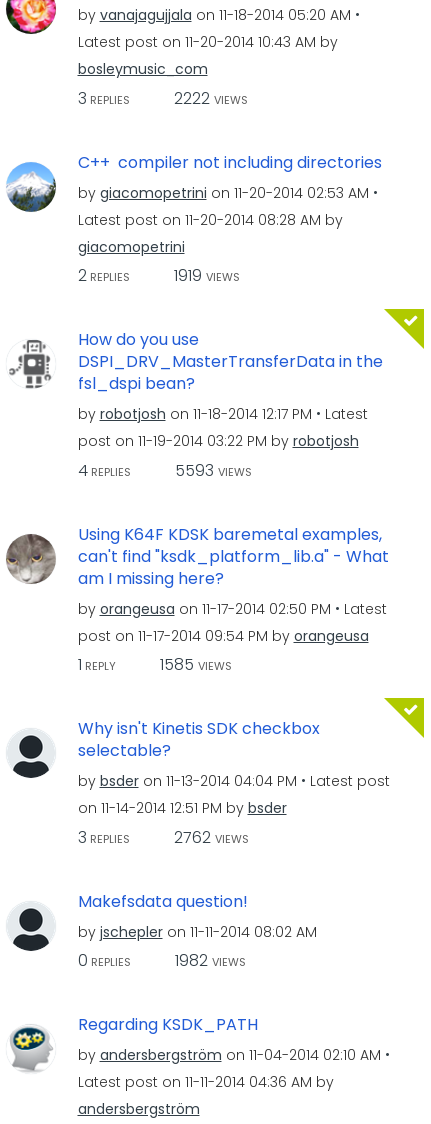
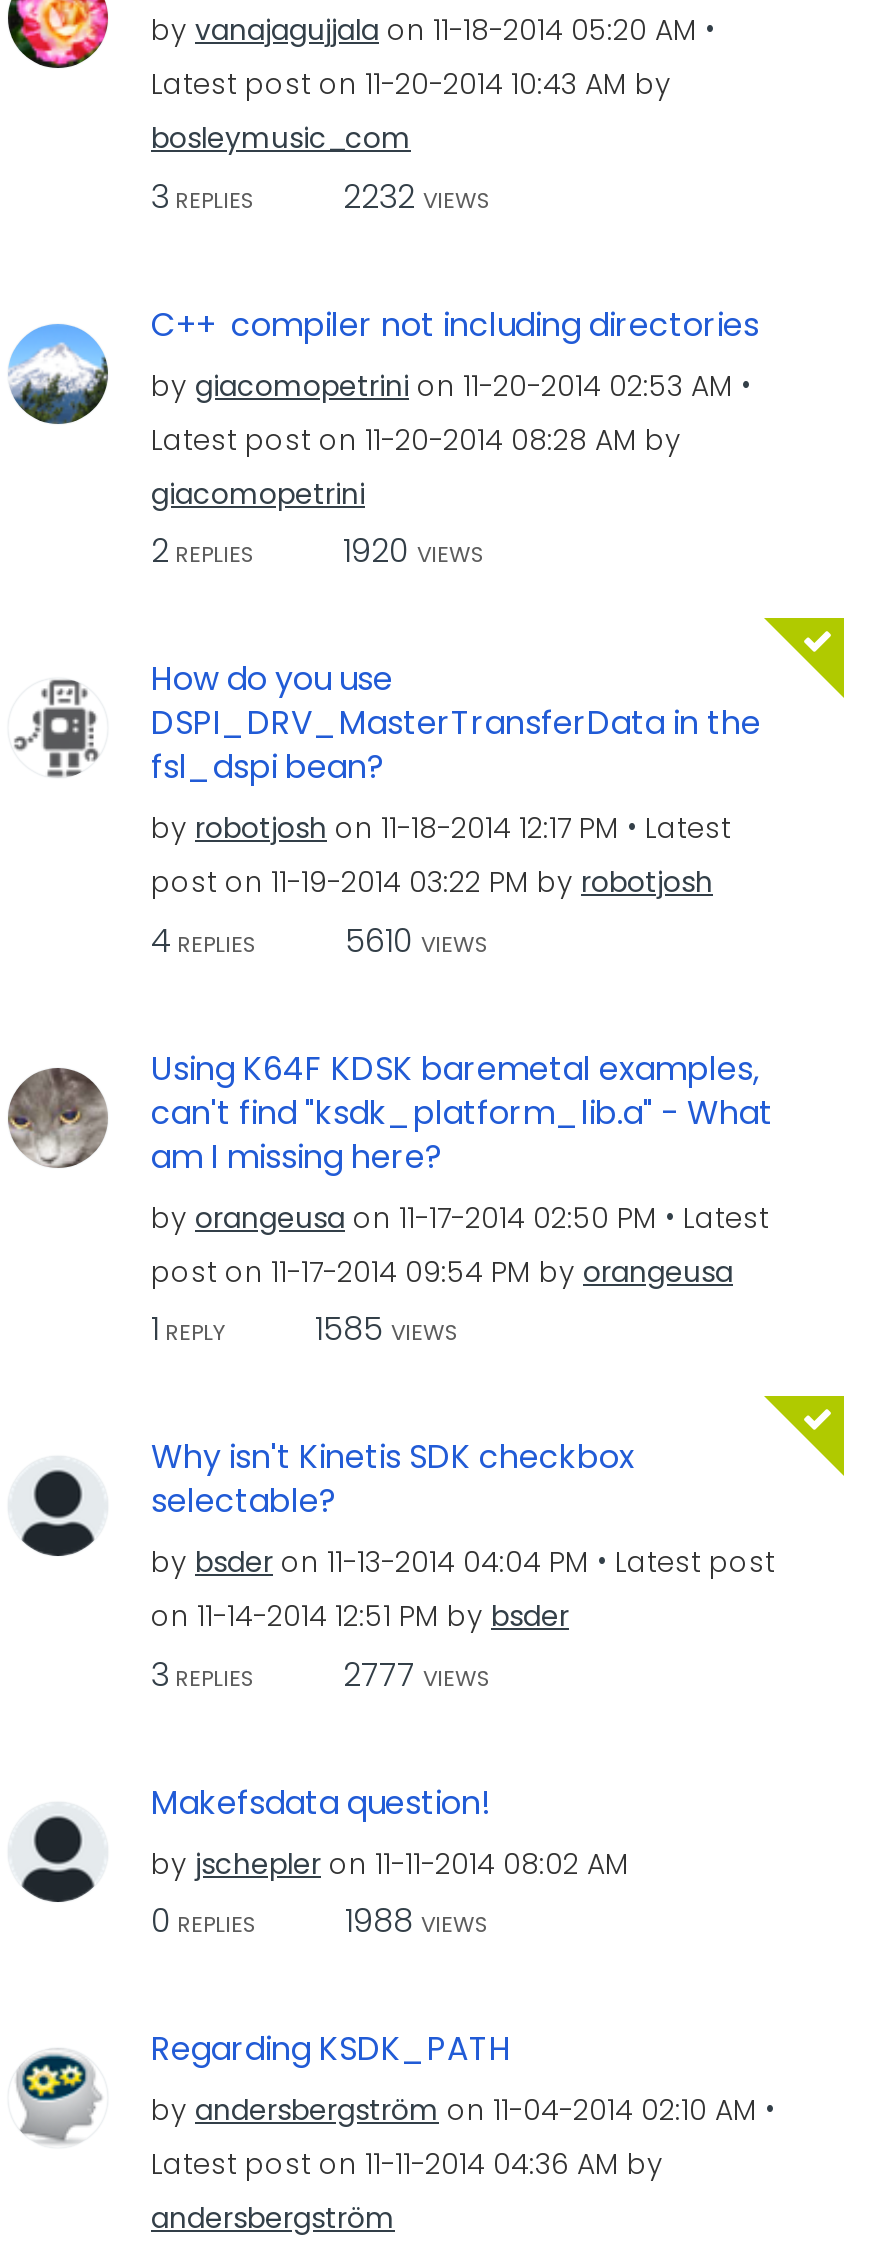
[77,86,247,109] 3 REPLIES 2222 VIEWS -> [151,173,491,219] 3 REPLIES 2232 VIEWS
[77,264,239,287] 2 REPLIES 1919 VIEWS -> [151,528,485,574] 2 REPLIES 1920 VIEWS
[77,458,251,481] 4 REPLIES 5593 VIEWS -> [151,917,489,963] 4 REPLIES 5610 VIEWS
[77,825,248,848] 3 REPLIES 2762 VIEWS -> [151,1651,491,1697] 3 REPLIES 2777 VIEWS
[174,949,245,972] 1982 VIEWS -> [345,1898,489,1944] 1988 VIEWS

